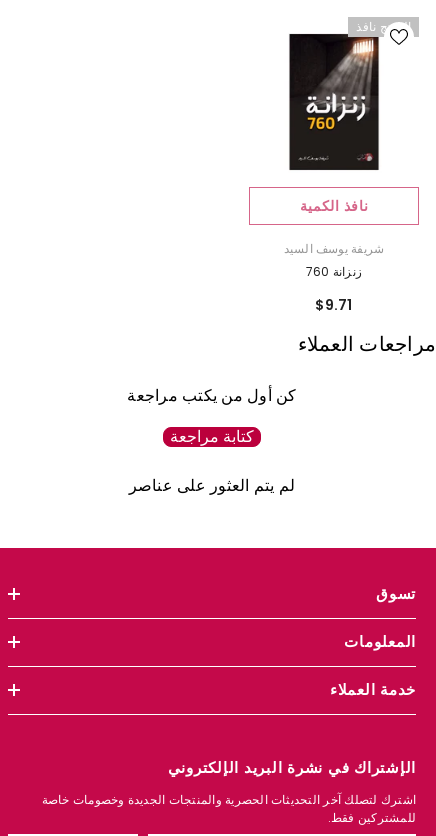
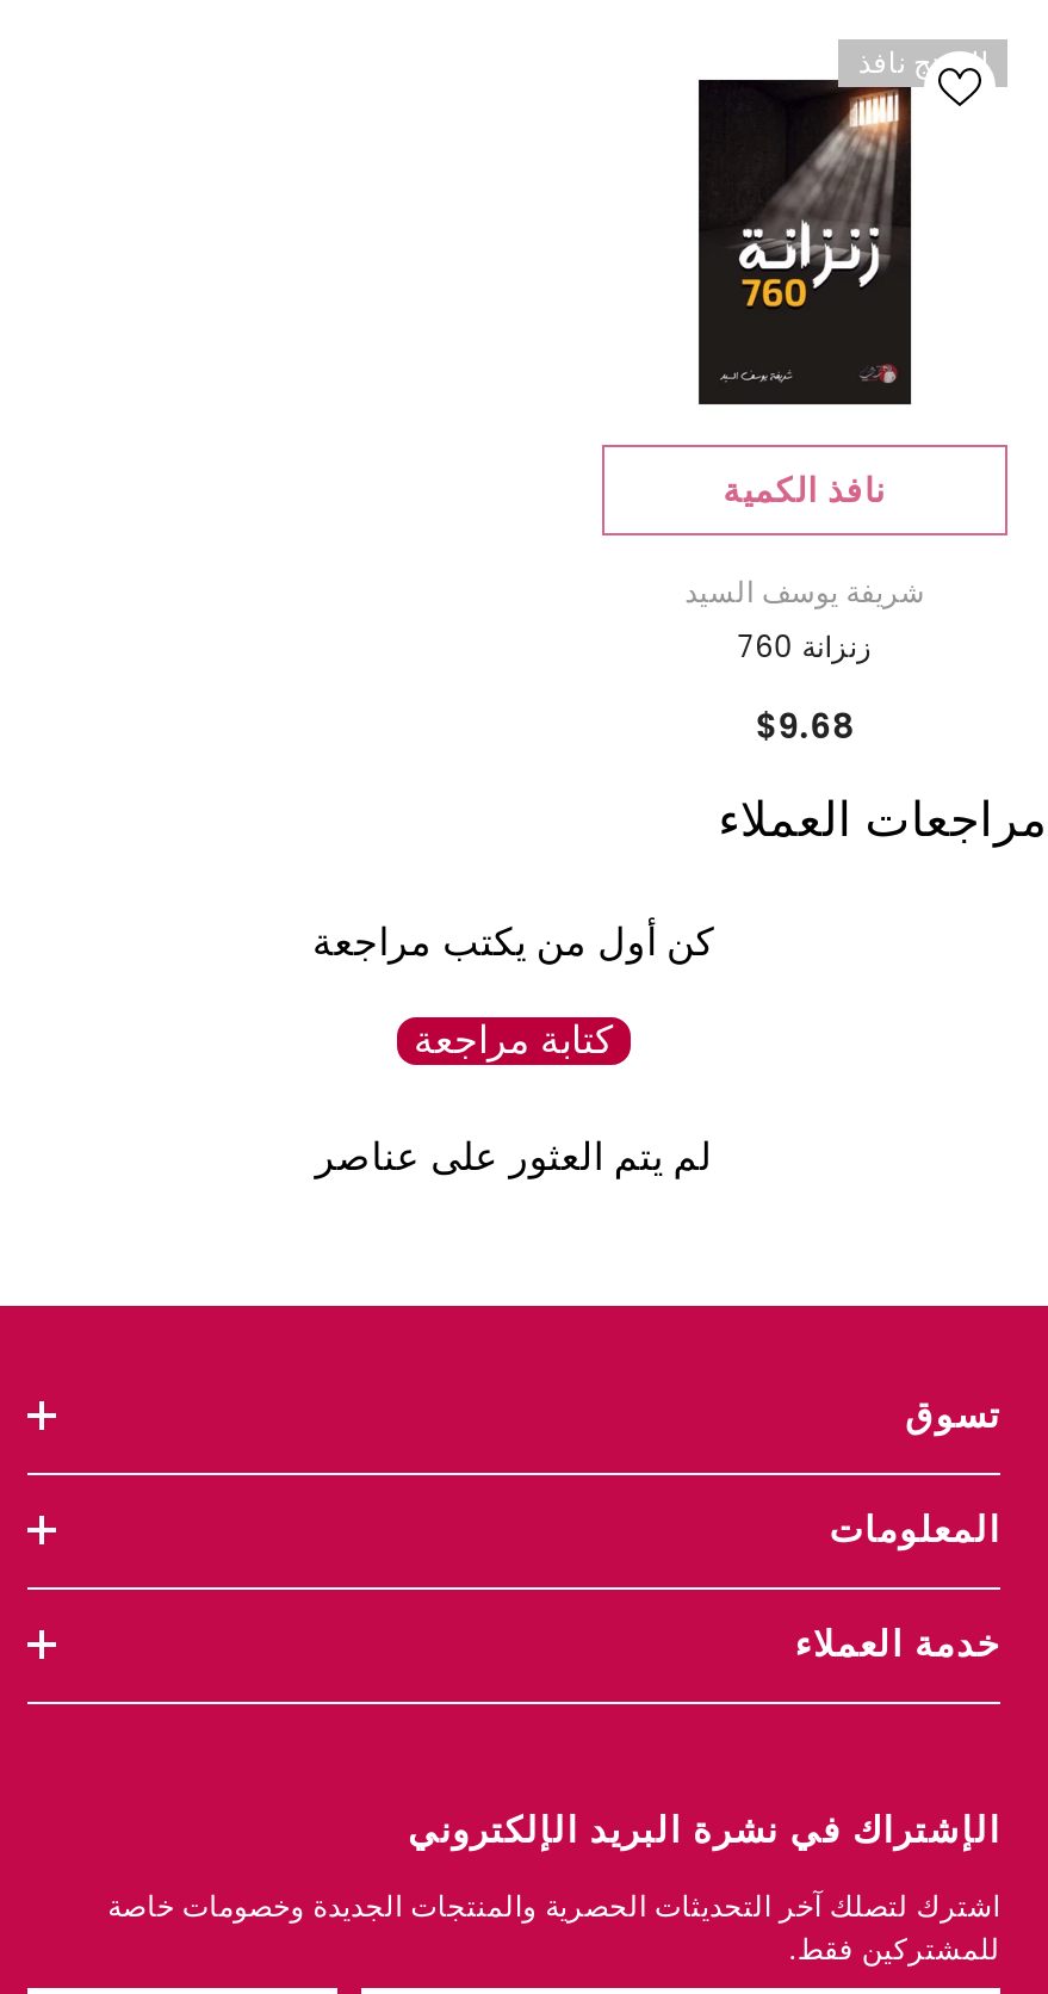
[315,295,353,315] $9.71 -> [755,703,854,751] $9.68

